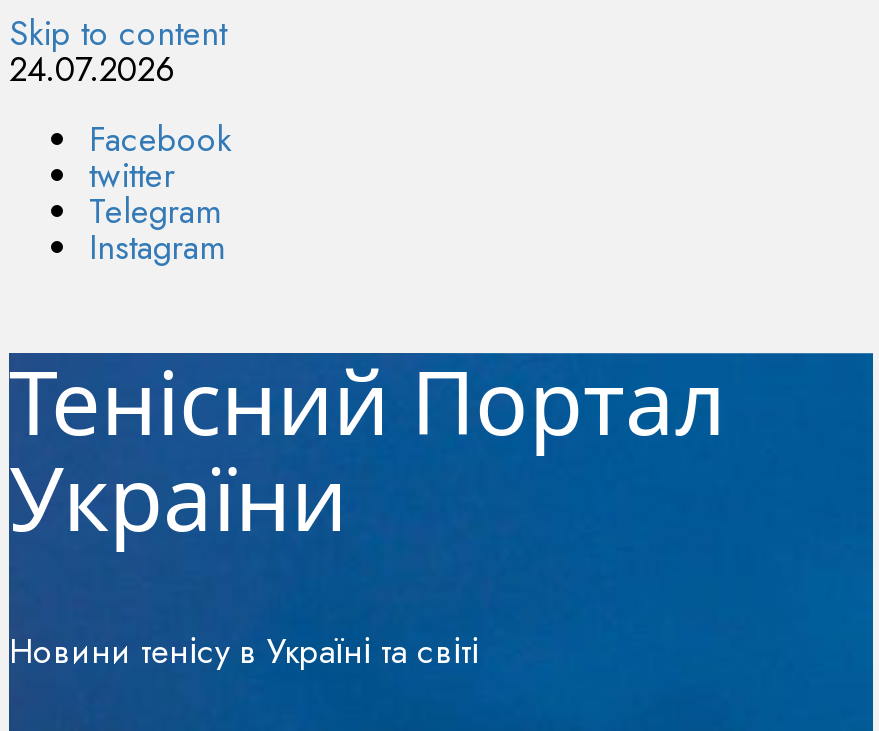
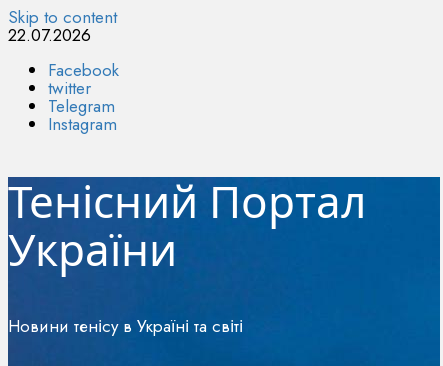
[9,45,175,93] 24.07.2026 -> [8,23,91,47] 22.07.2026

